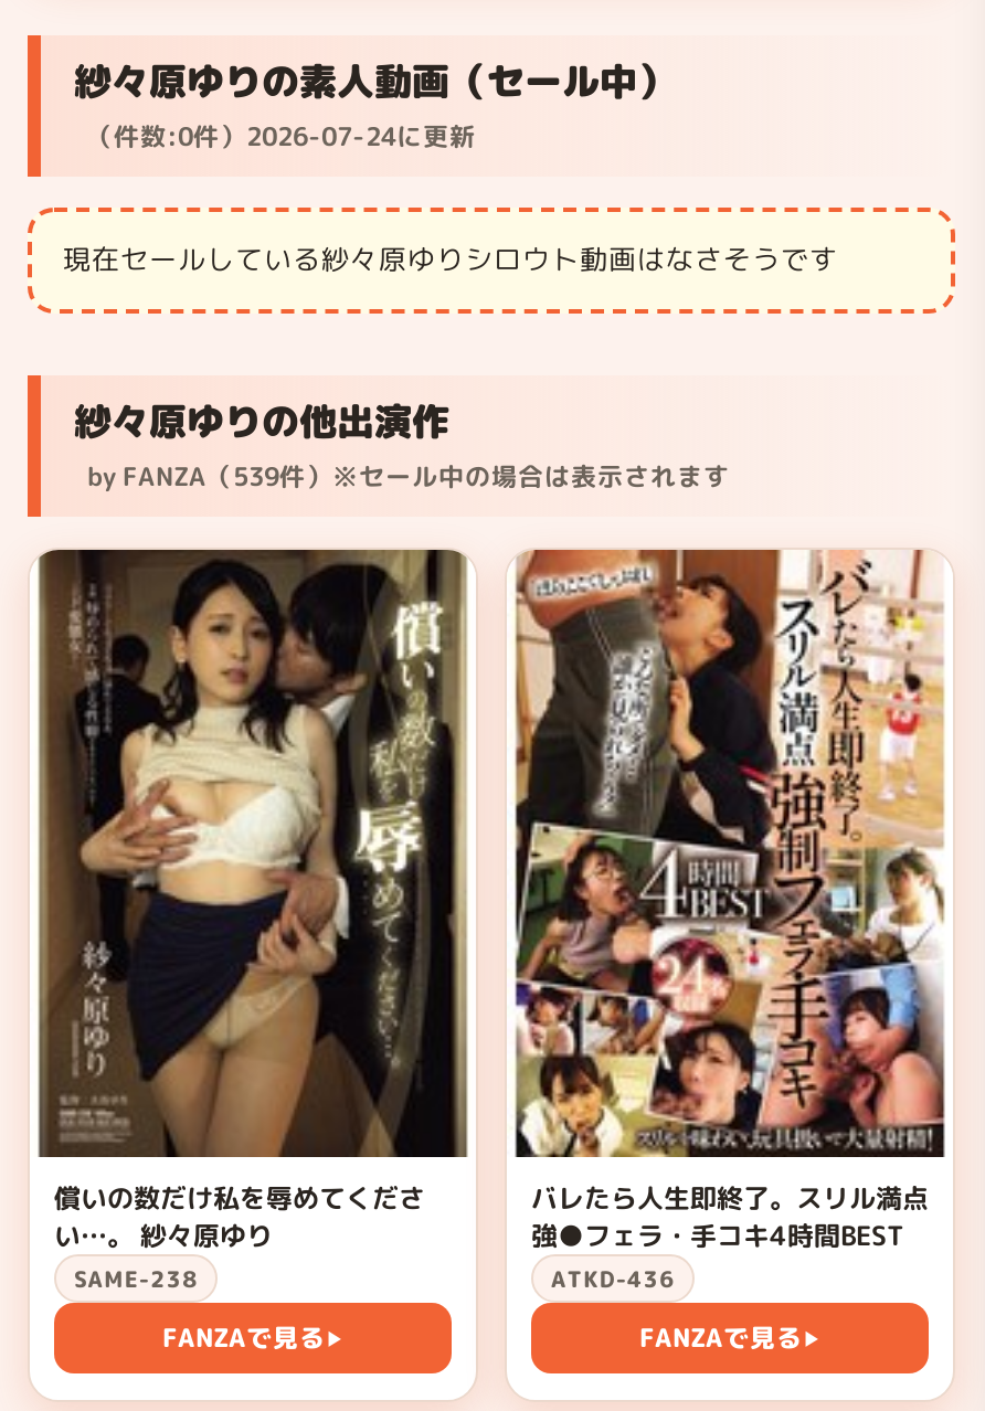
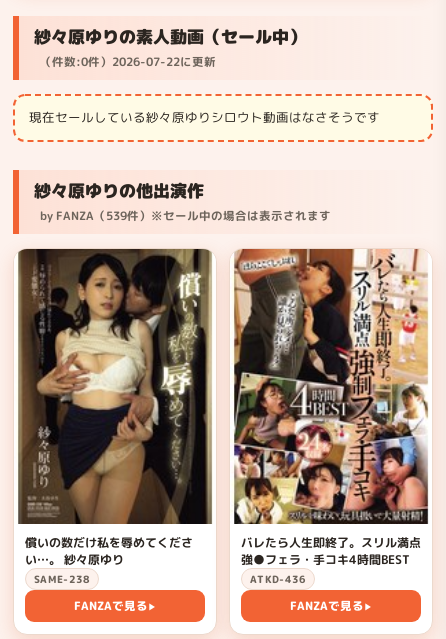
[87,119,476,155] （件数:0件）2026-07-24に更新 -> [40,54,216,70] （件数:0件）2026-07-22に更新

